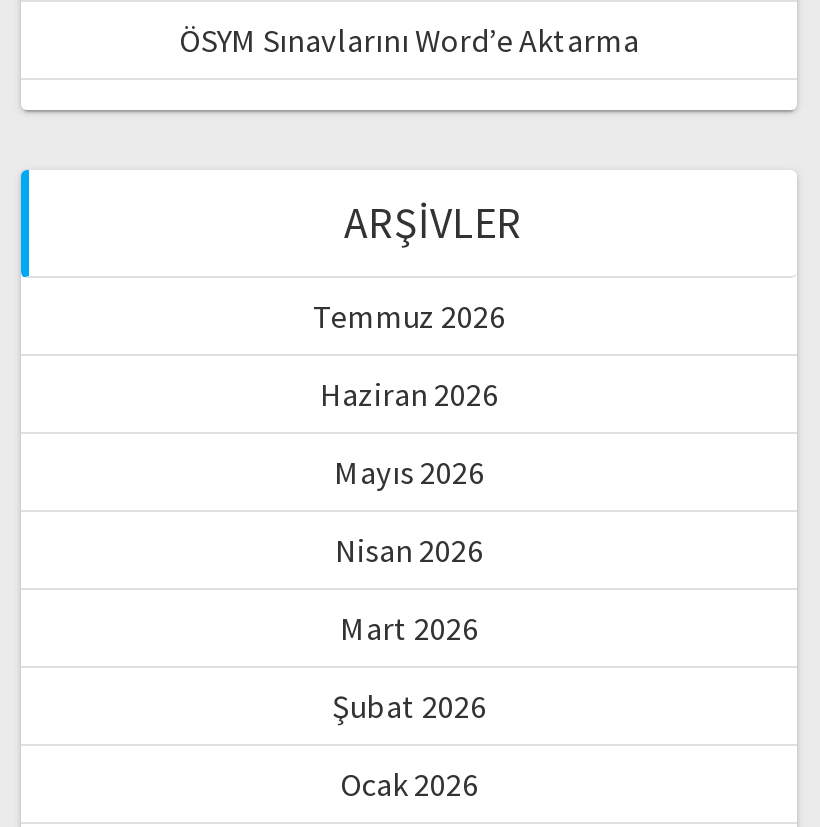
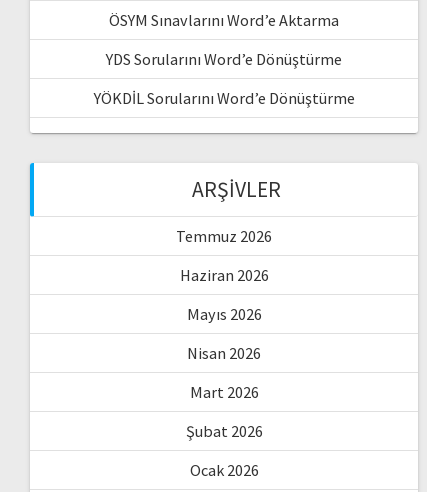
none -> [93,49,354,108] YDS Sorularını Word’e Dönüştürme | YÖKDİL Sorularını Word’e Dönüştürme

